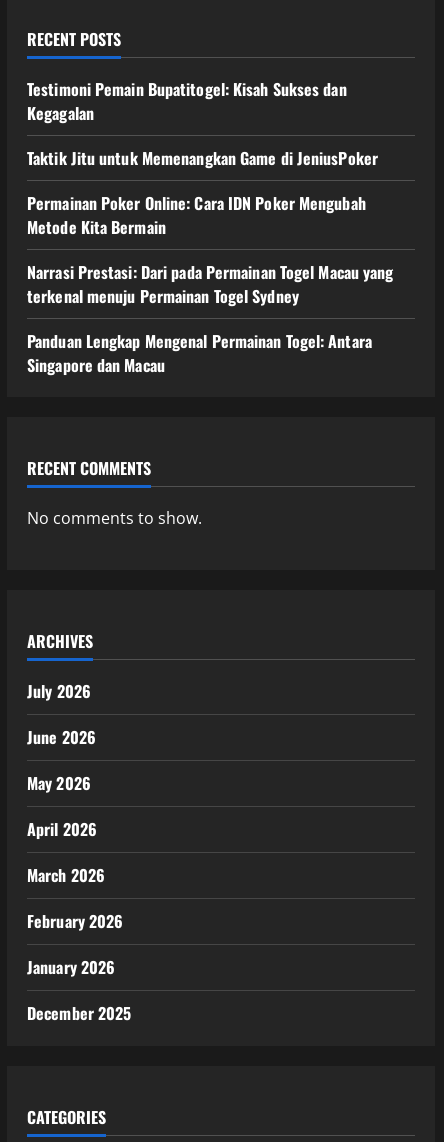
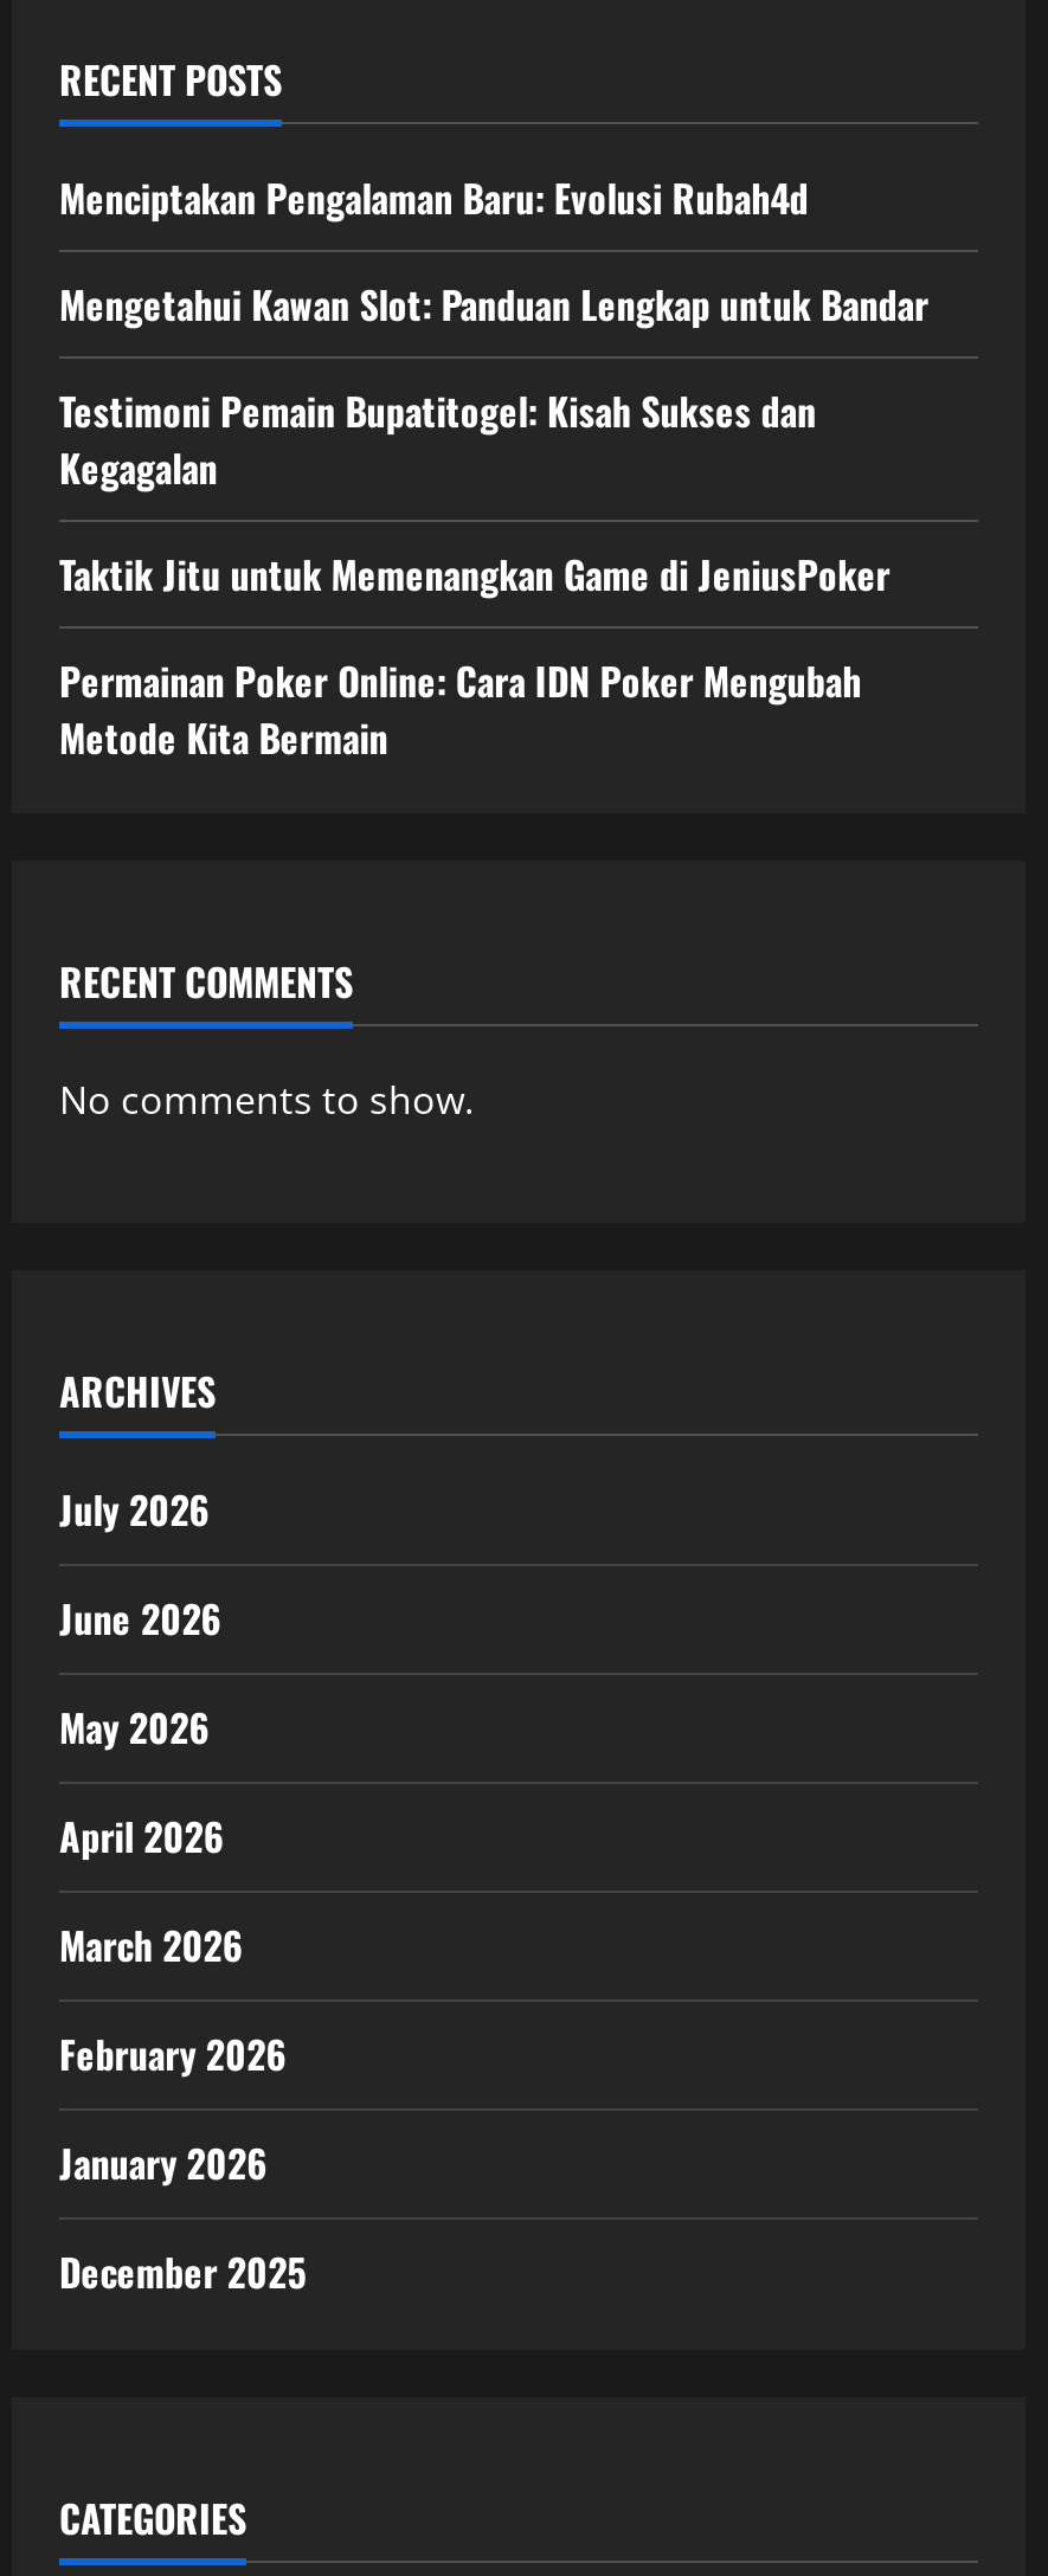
none -> [59,169,929,333] Menciptakan Pengalaman Baru: Evolusi Rubah4d | Mengetahui Kawan Slot: Panduan Lengkap untuk Bandar
moved [27,77,378,239] -> [59,382,890,766]: Testimoni Pemain Bupatitogel: Kisah Sukses dan | Kegagalan | Taktik Jitu untuk Memenangkan Game di JeniusPoker | Permainan Poker Online: Cara IDN Poker Mengubah | Metode Kita Bermain
[27,260,393,377] Narrasi Prestasi: Dari pada Permainan Togel Macau yang | terkenal menuju Permainan Togel Sydney | Panduan Lengkap Mengenal Permainan Togel: Antara | Singapore dan Macau -> none

